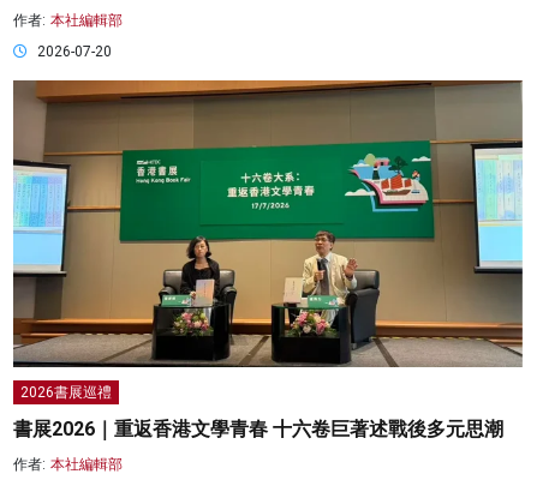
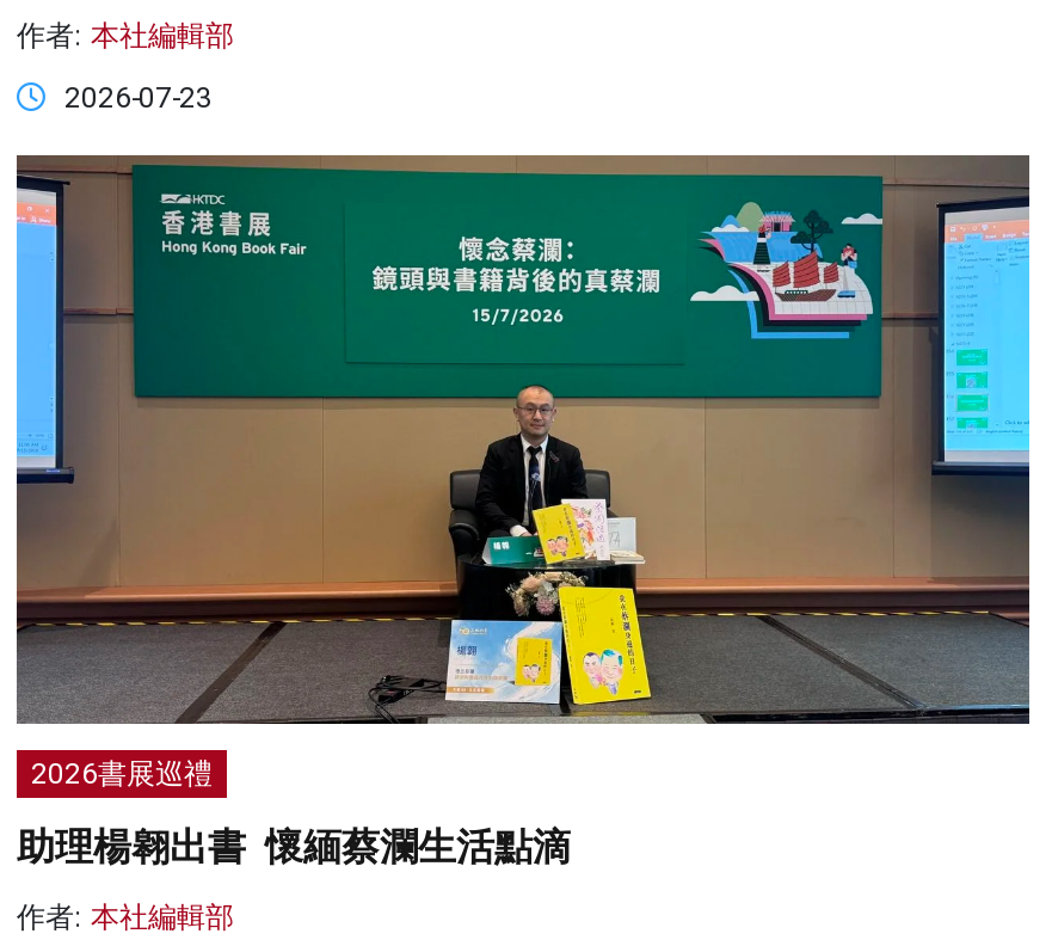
[37,43,112,60] 2026-07-20 -> [64,81,213,114] 2026-07-23
[12,79,524,368] [image] -> [14,154,1032,725] [image]
[13,417,503,440] 書展2026｜重返香港文學青春 十六卷巨著述戰後多元思潮 -> [17,825,571,870] 助理楊翱出書 懷緬蔡瀾生活點滴

